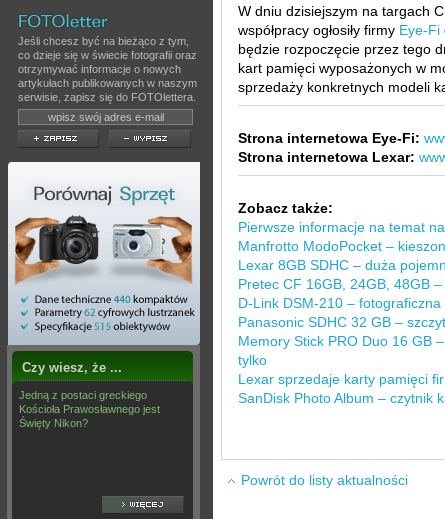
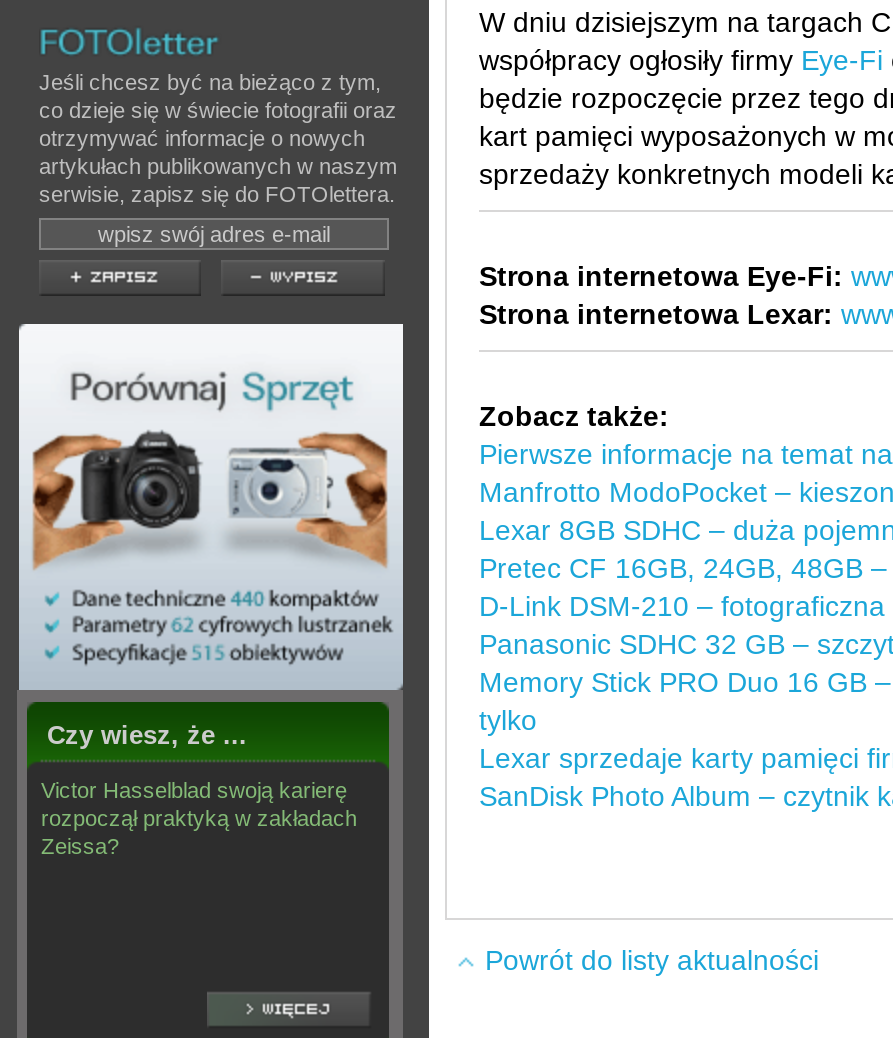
[19,389,160,429] Jedną z postaci greckiego | Kościoła Prawosławnego jest | Święty Nikon? -> [41,778,357,858] Victor Hasselblad swoją karierę | rozpoczął praktyką w zakładach | Zeissa?

